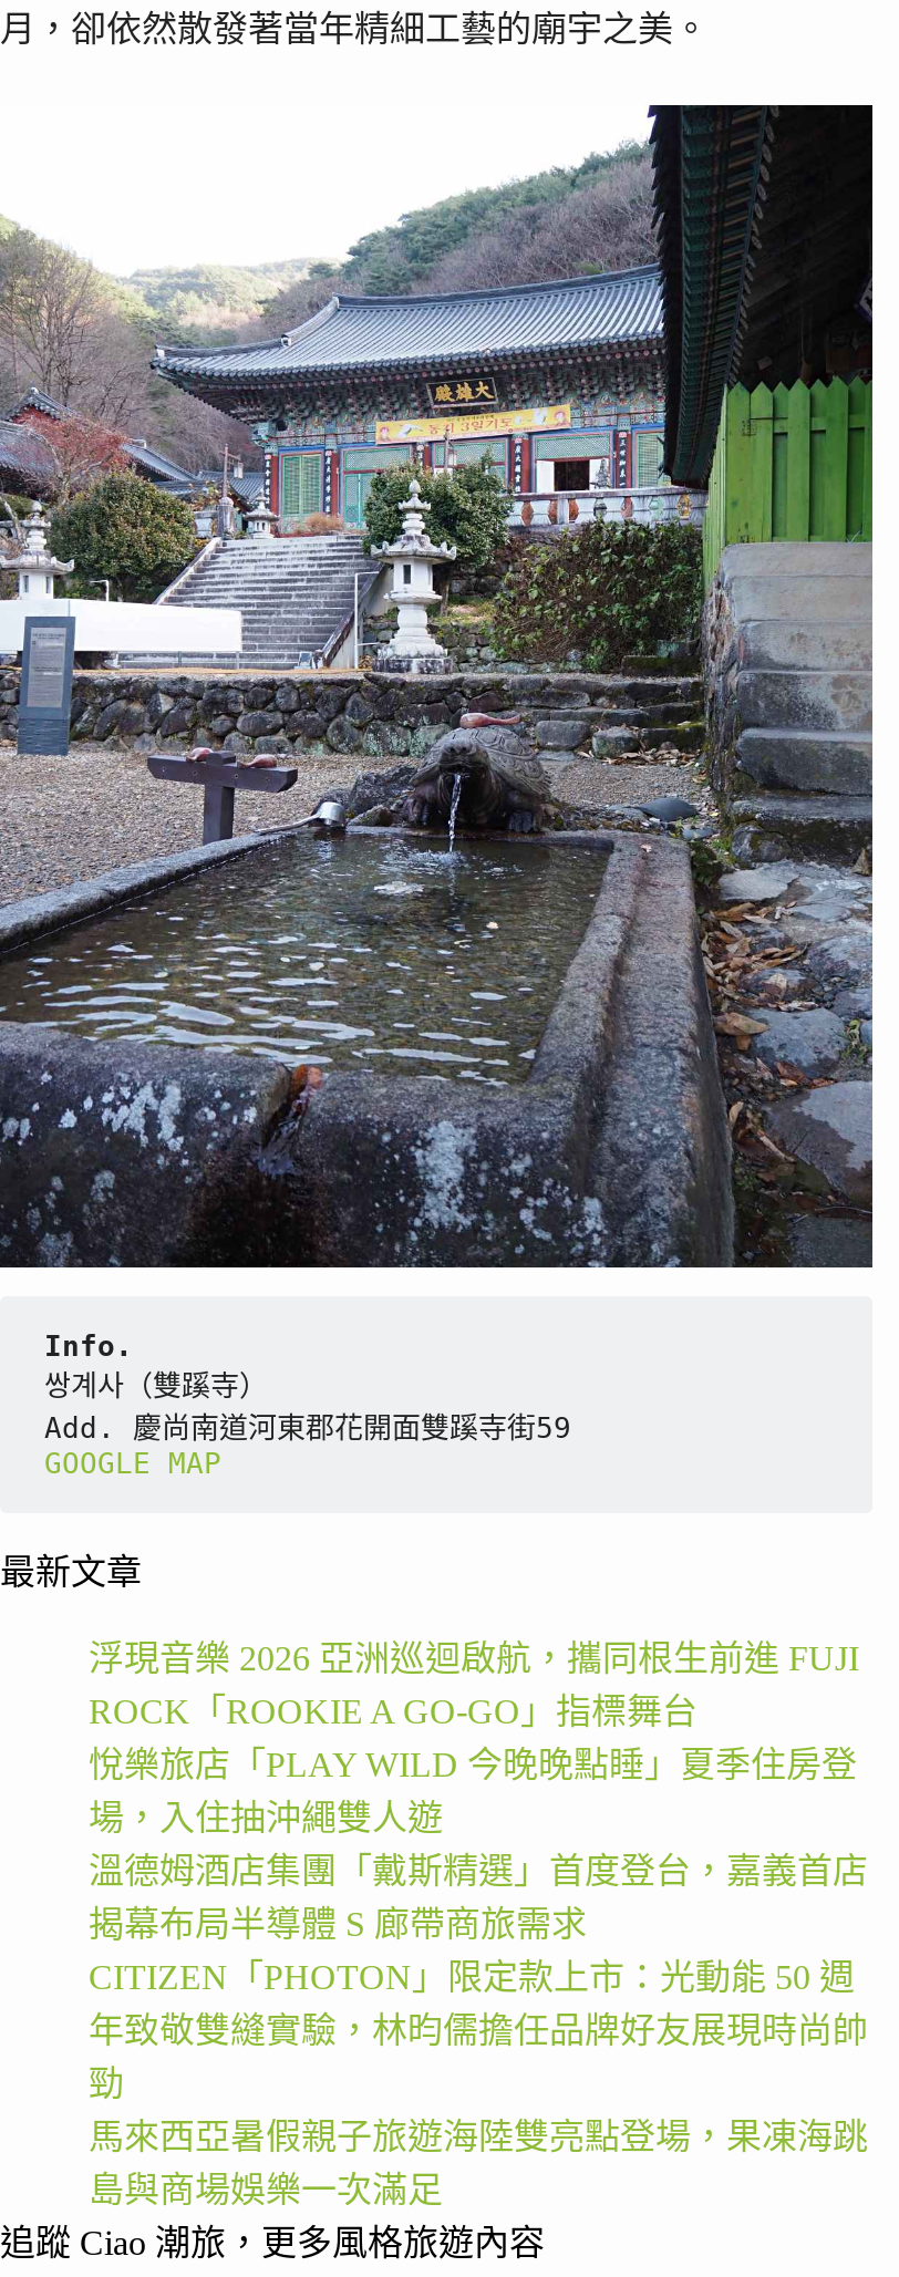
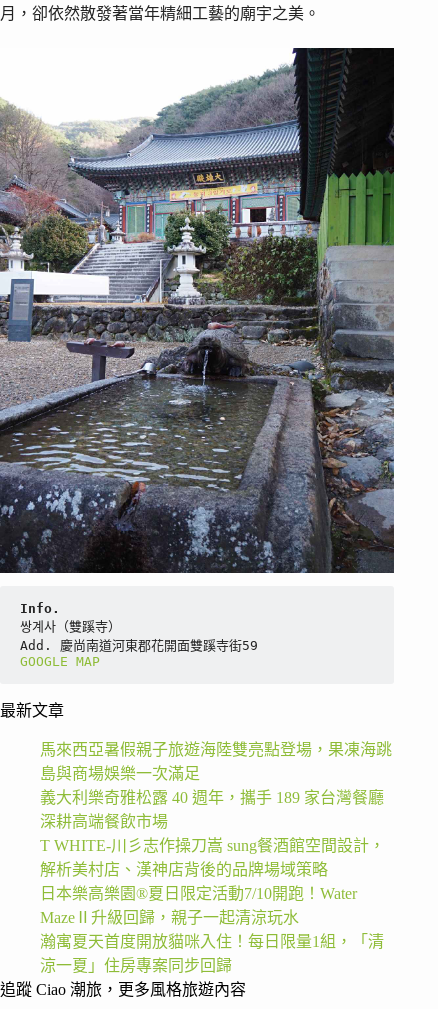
[89,1640,868,2103] 浮現音樂 2026 亞洲巡迴啟航，攜同根生前進 FUJI | ROCK「ROOKIE A GO-GO」指標舞台 | 悅樂旅店「PLAY WILD 今晚晚點睡」夏季住房登 | 場，入住抽沖繩雙人遊 | 溫德姆酒店集團「戴斯精選」首度登台，嘉義首店 | 揭幕布局半導體 S 廊帶商旅需求 | CITIZEN「PHOTON」限定款上市：光動能 50 週 | 年致敬雙縫實驗，林昀儒擔任品牌好友展現時尚帥 | 勁 -> none
moved [89,2118,868,2209] -> [40,741,392,782]: 馬來西亞暑假親子旅遊海陸雙亮點登場，果凍海跳 | 島與商場娛樂一次滿足
none -> [40,789,385,974] 義大利樂奇雅松露 40 週年，攜手 189 家台灣餐廳 | 深耕高端餐飲市場 | T WHITE-川彡志作操刀嵩 sung餐酒館空間設計， | 解析美村店、漢神店背後的品牌場域策略 | 日本樂高樂園®夏日限定活動7/10開跑！Water | MazeⅡ升級回歸，親子一起清涼玩水 | 瀚寓夏天首度開放貓咪入住！每日限量1組，「清 | 涼一夏」住房專案同步回歸

